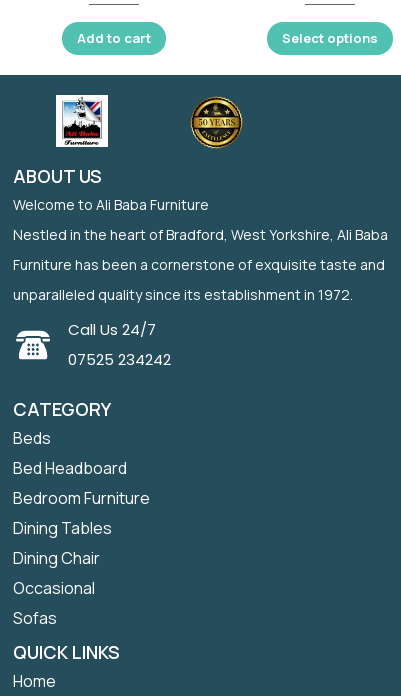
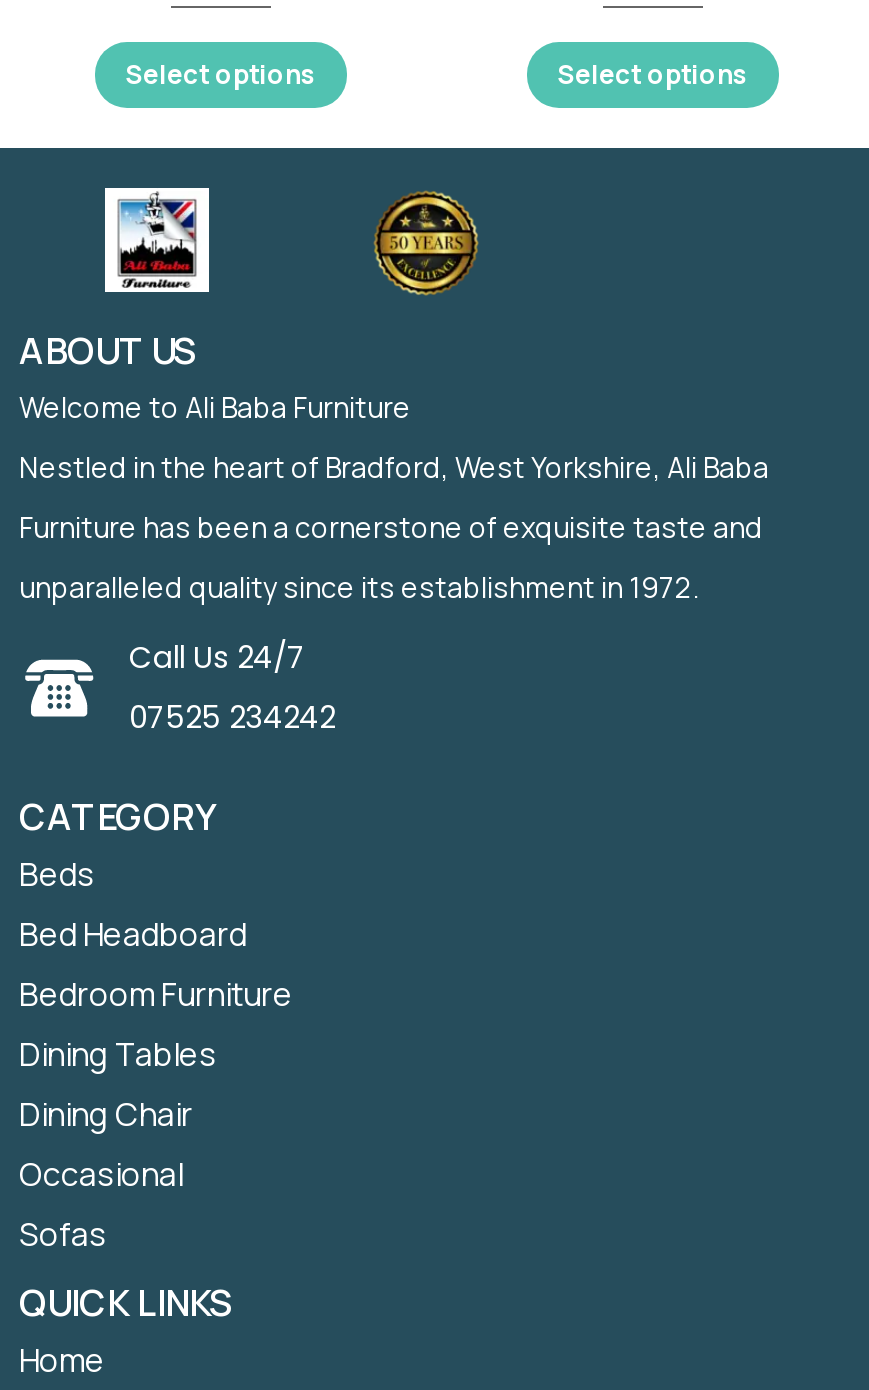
[77,29,151,47] Add to cart -> [125,55,317,91] Select options

